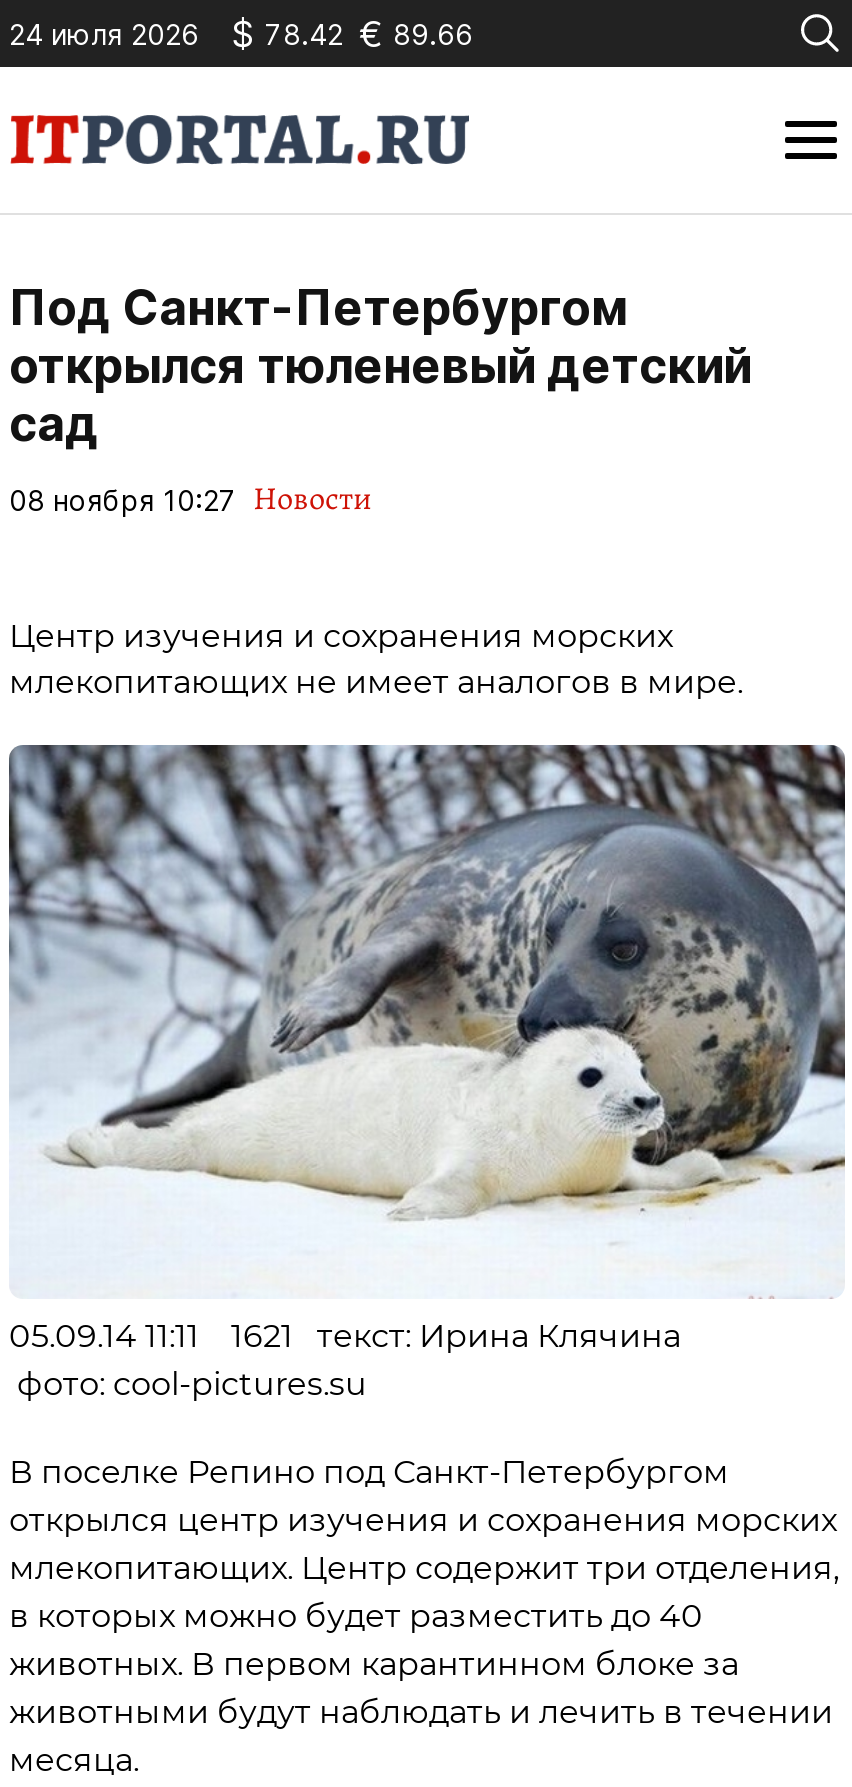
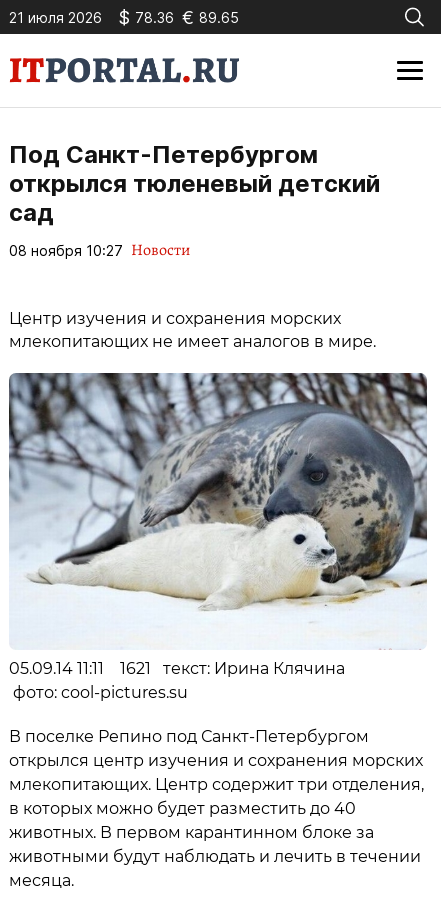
[9,16,199,50] 24 июля 2026 -> [9,8,102,25] 21 июля 2026
[231,12,473,54] $ 78.42 € 89.66 -> [118,6,239,27] $ 78.36 € 89.65

